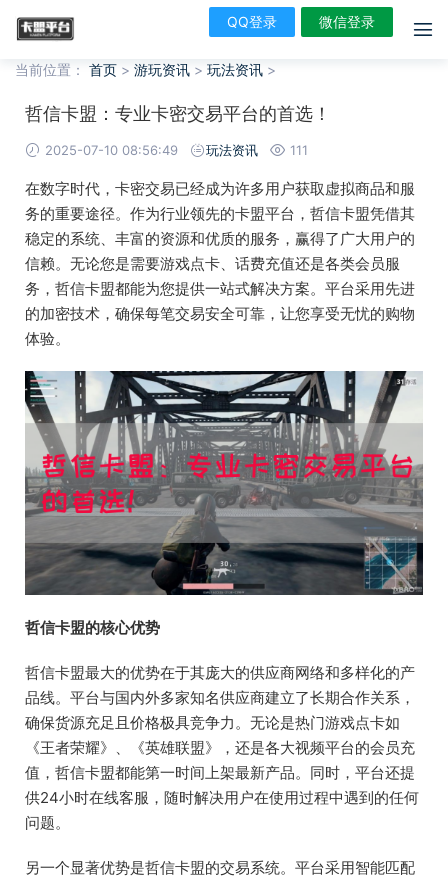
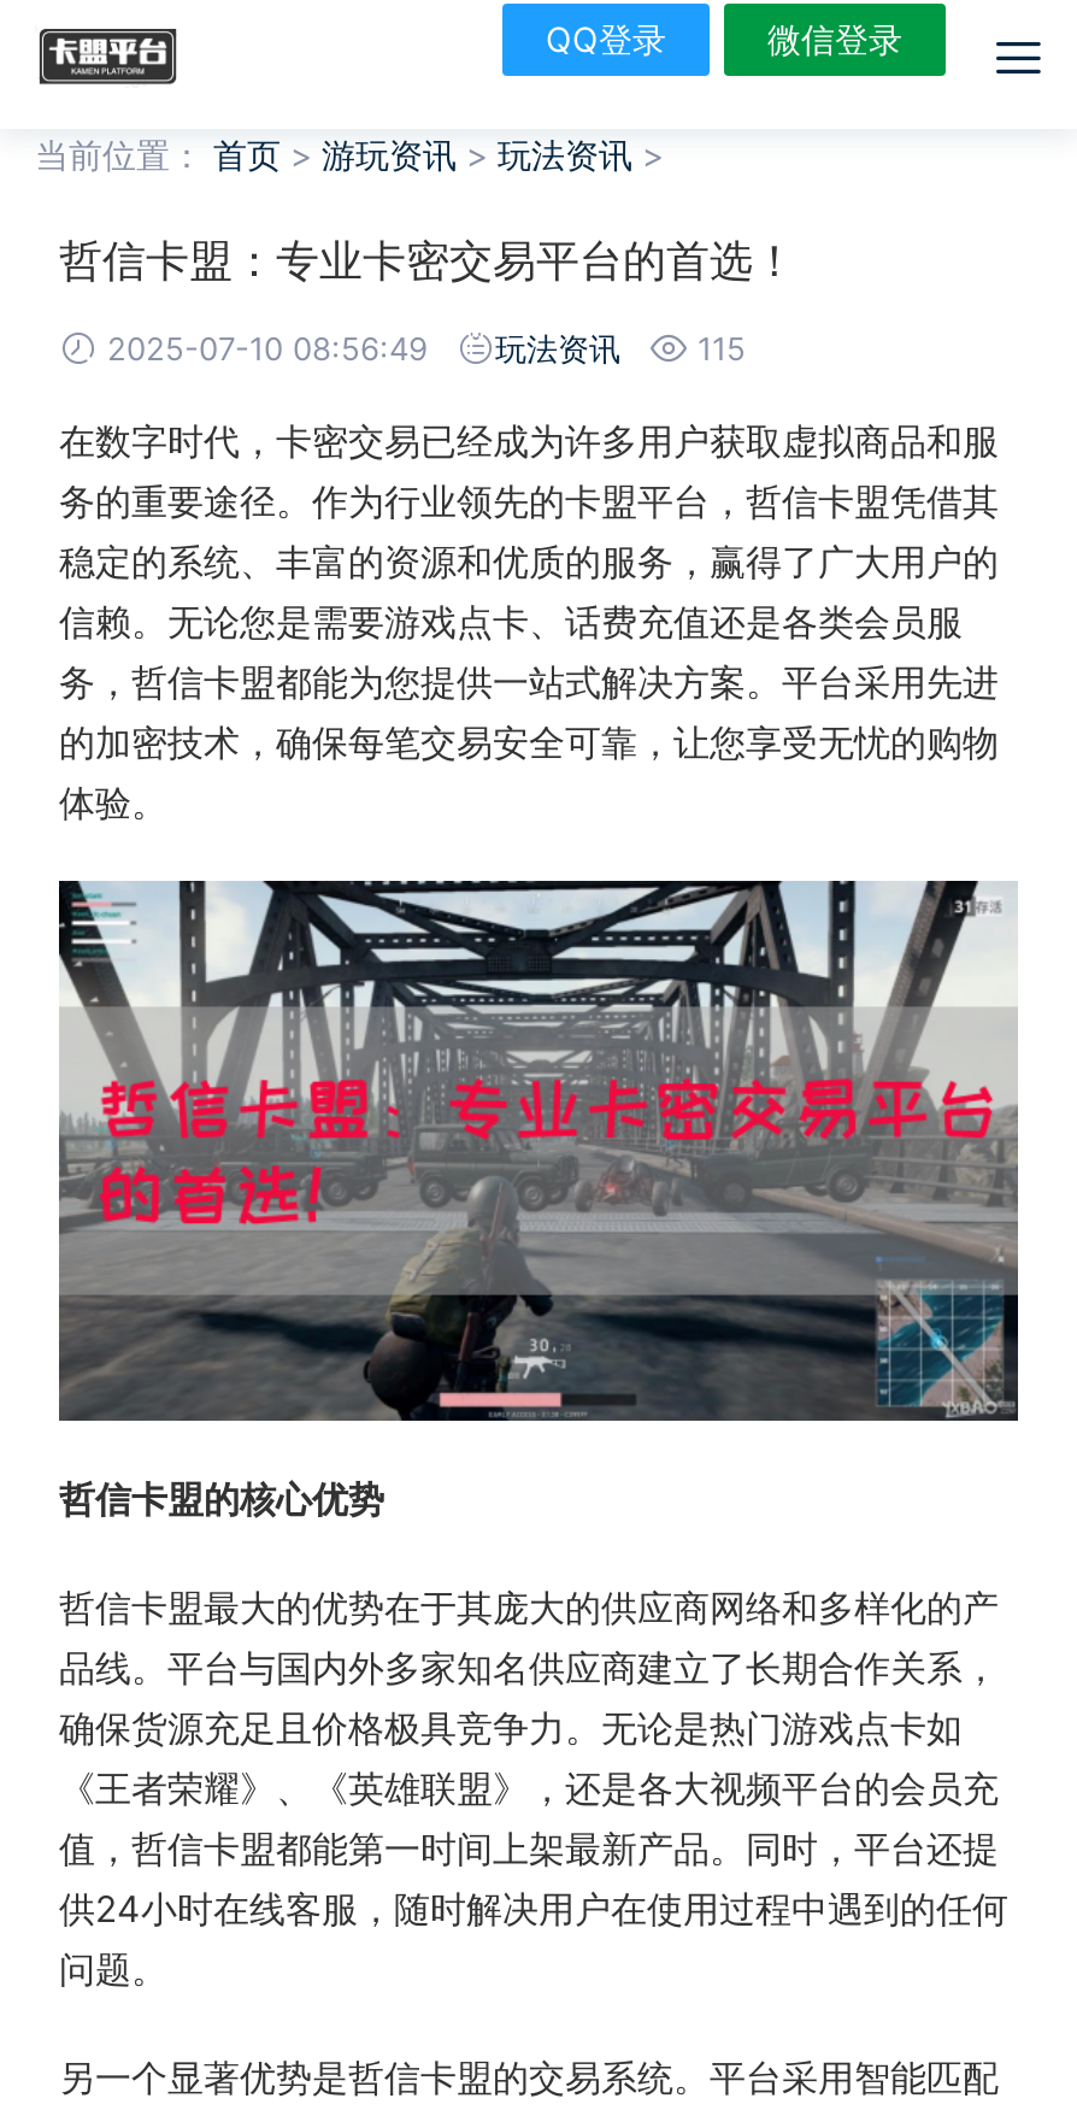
[41,142,308,158] 2025-07-10 08:56:49 玩法资讯 111 -> [98,329,746,368] 2025-07-10 08:56:49 玩法资讯 115

